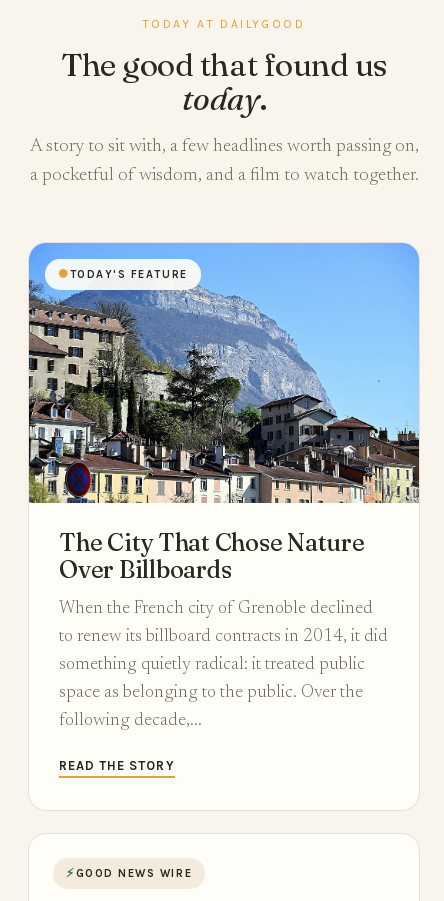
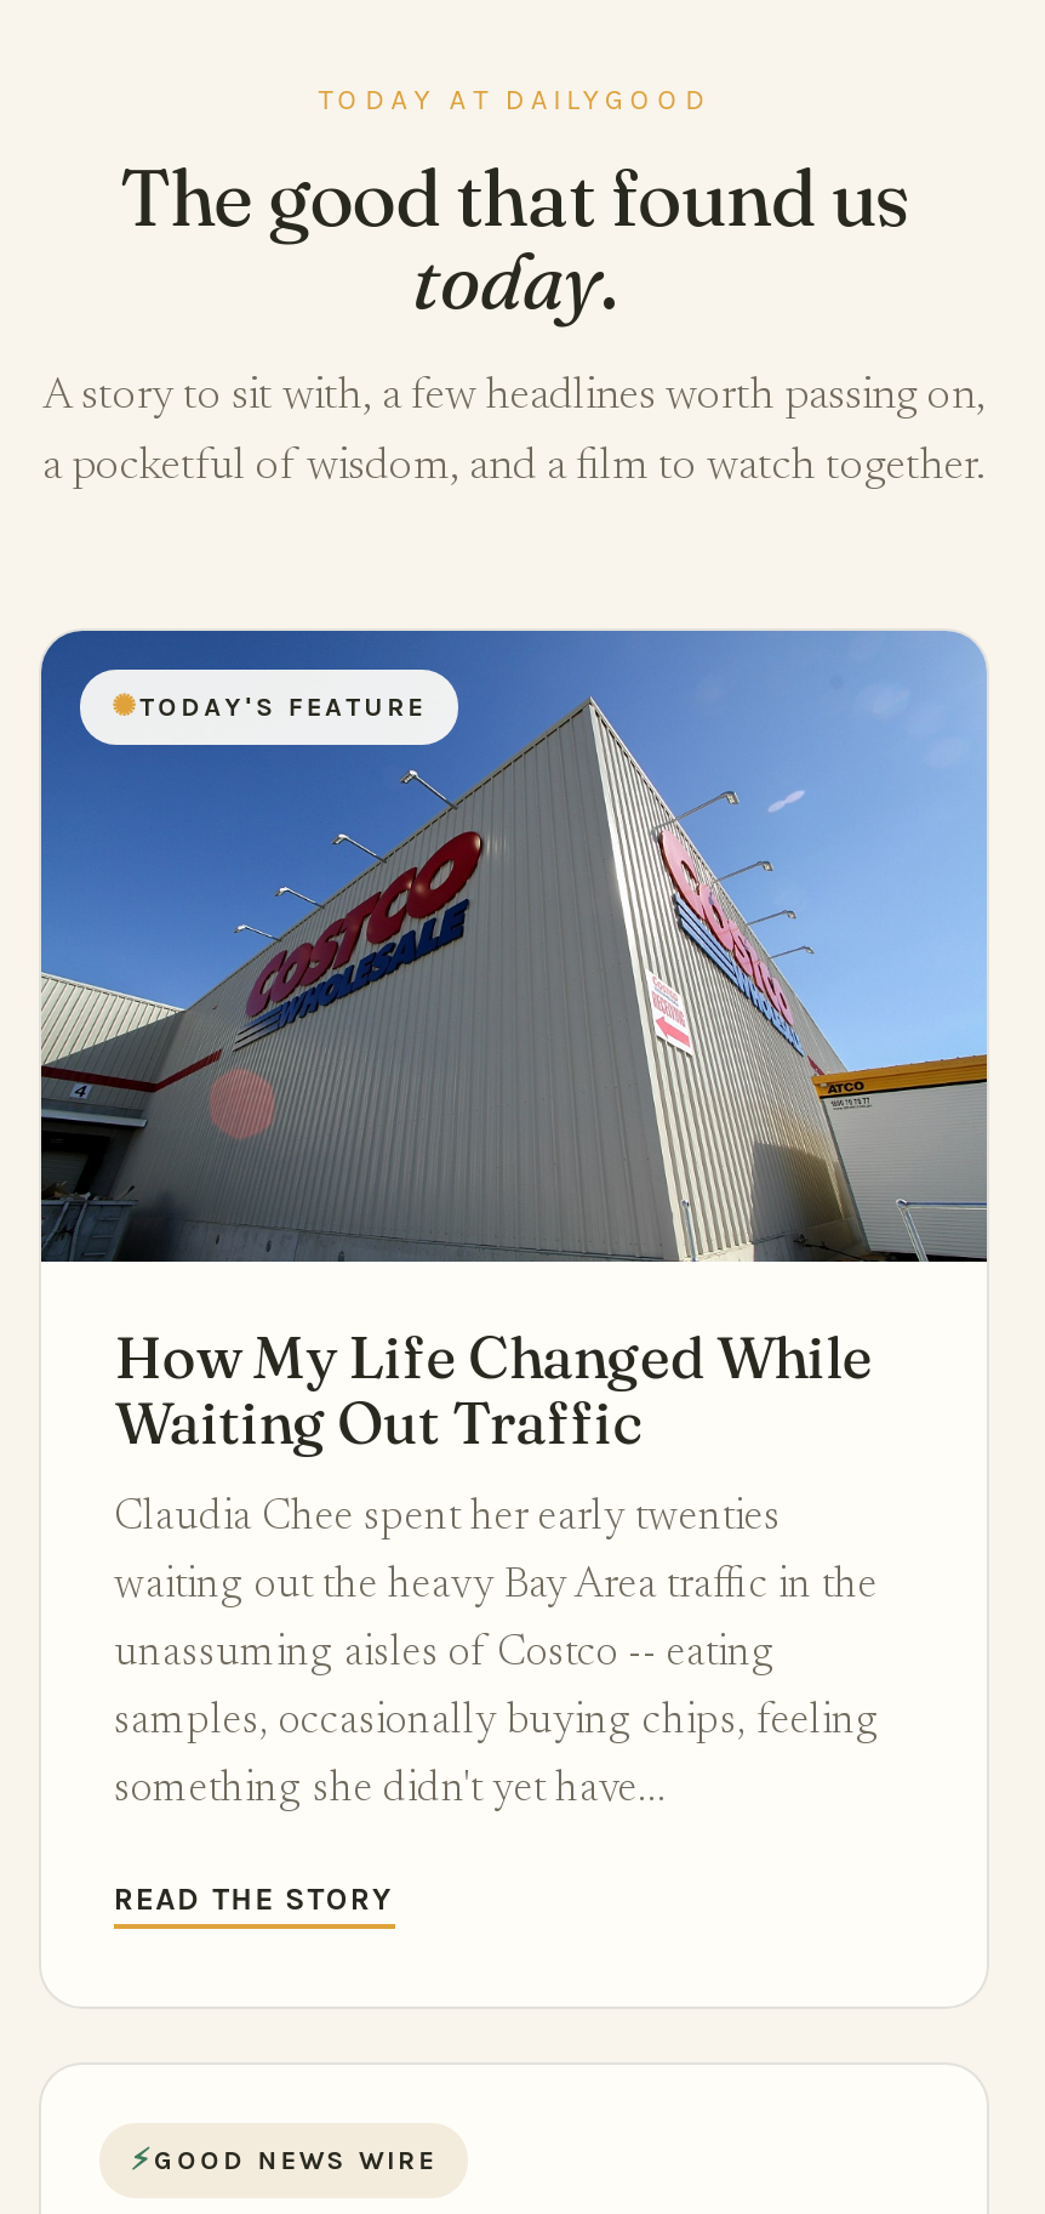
[28,242,419,584] [image] | The City That Chose Nature | Over Billboards -> [39,628,989,1458] [image] | How My Life Changed While | Waiting Out Traffic
[59,600,373,618] When the French city of Grenoble declined -> [114,1497,781,1540] Claudia Chee spent her early twenties
[59,628,388,646] to renew its billboard contracts in 2014, it did -> [114,1565,878,1608] waiting out the heavy Bay Area traffic in the
[59,656,365,674] something quietly radical: it treated public -> [114,1633,776,1676] unassuming aisles of Costco -- eating
[59,684,363,702] space as belonging to the public. Over the -> [114,1701,880,1744] samples, occasionally buying chips, feeling
[59,712,202,730] following decade,... -> [114,1769,667,1812] something she didn't yet have...

